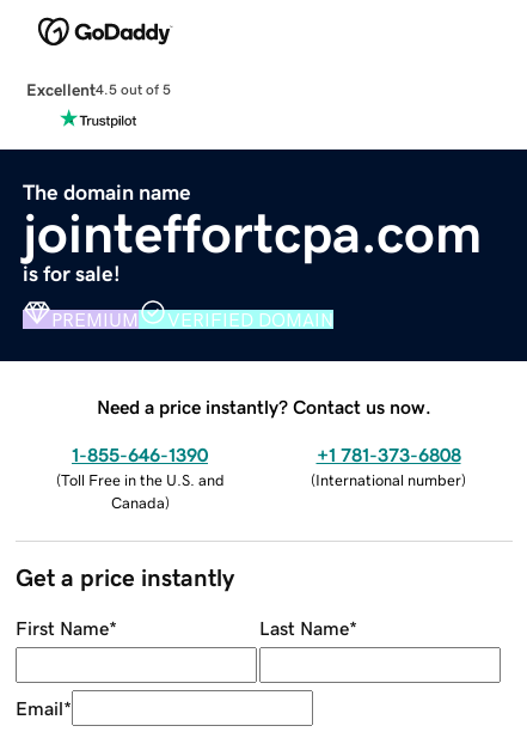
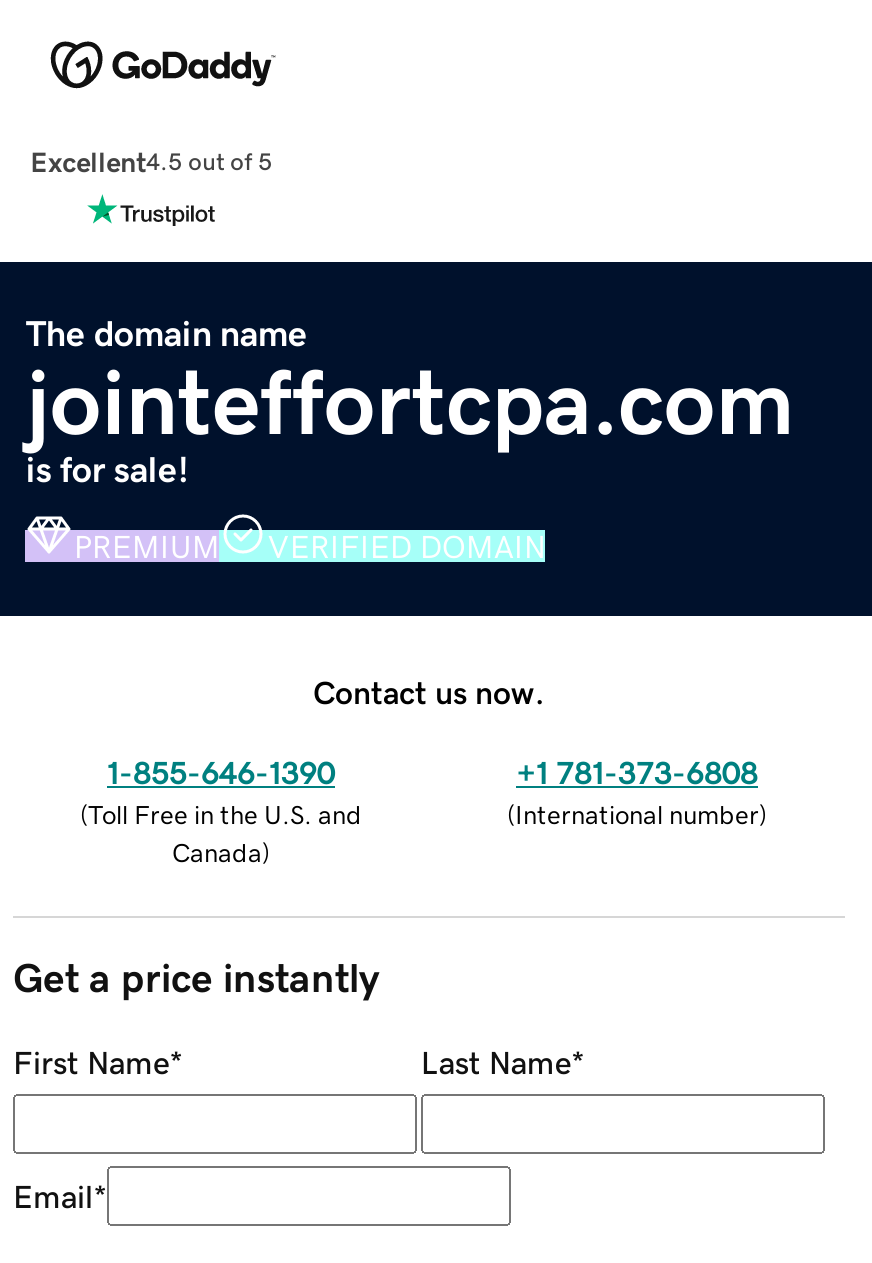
[97,397,431,416] Need a price instantly? Contact us now. -> [313,675,545,707] Contact us now.

